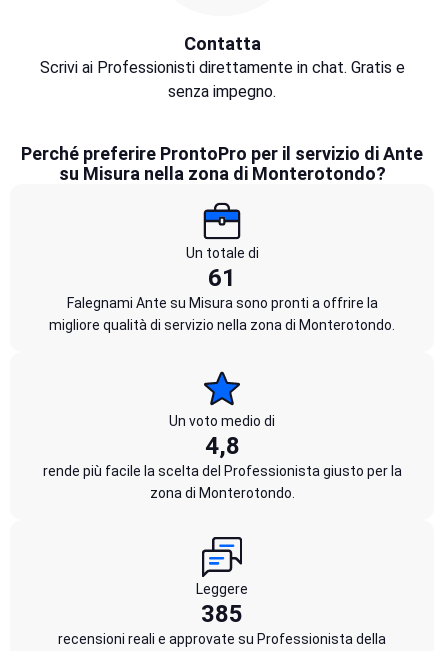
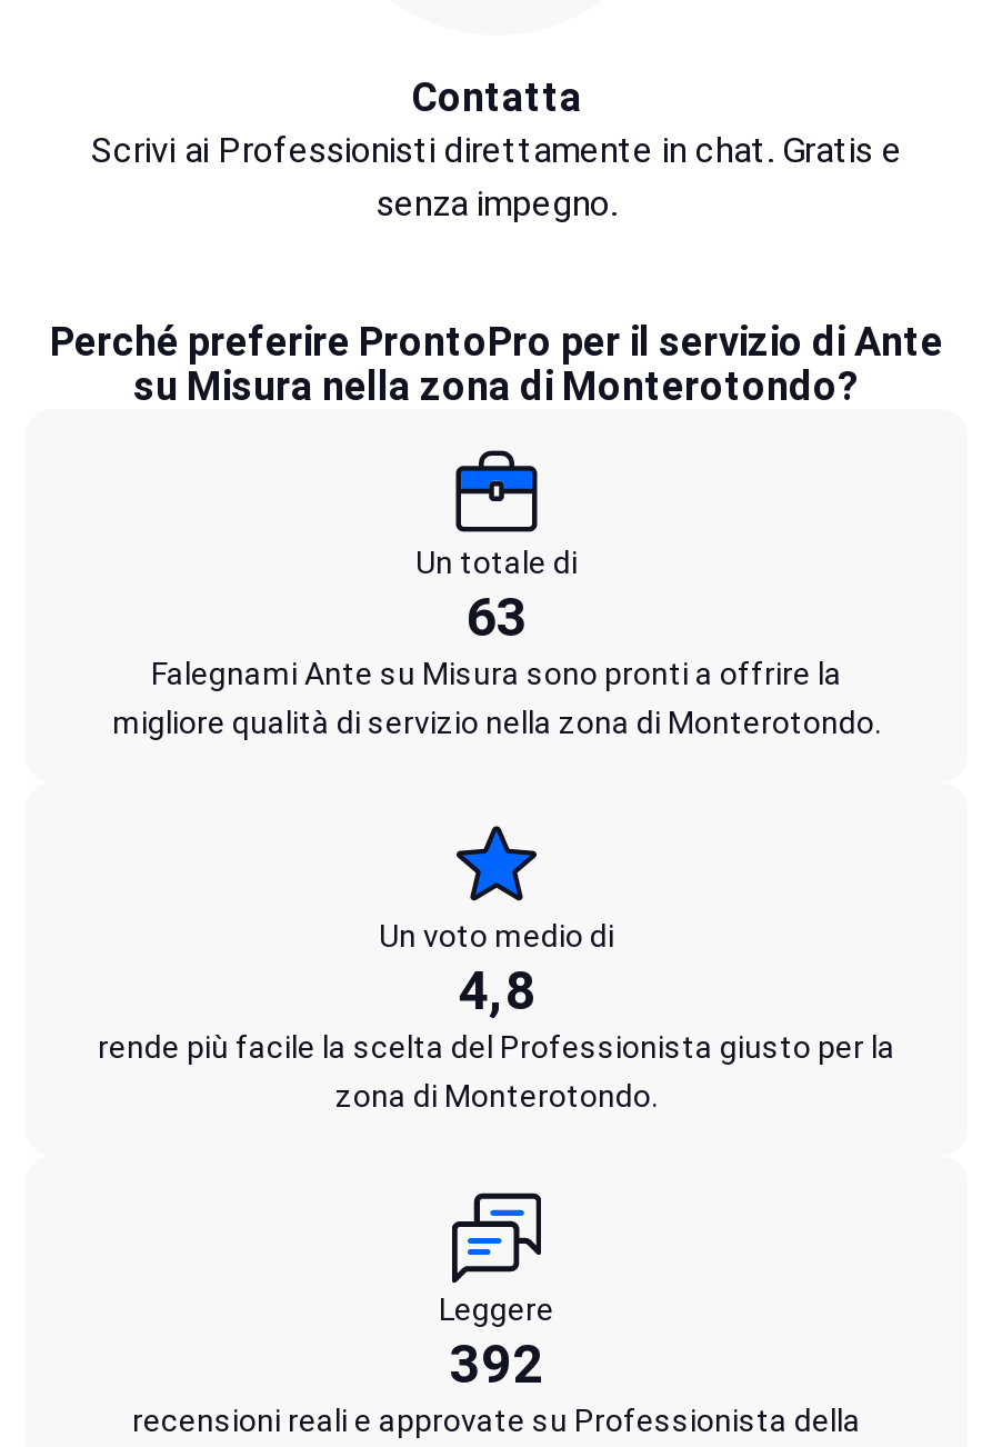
[208,264,236,292] 61 -> [465,586,528,649] 63
[201,600,243,628] 385 -> [450,1333,543,1395] 392

